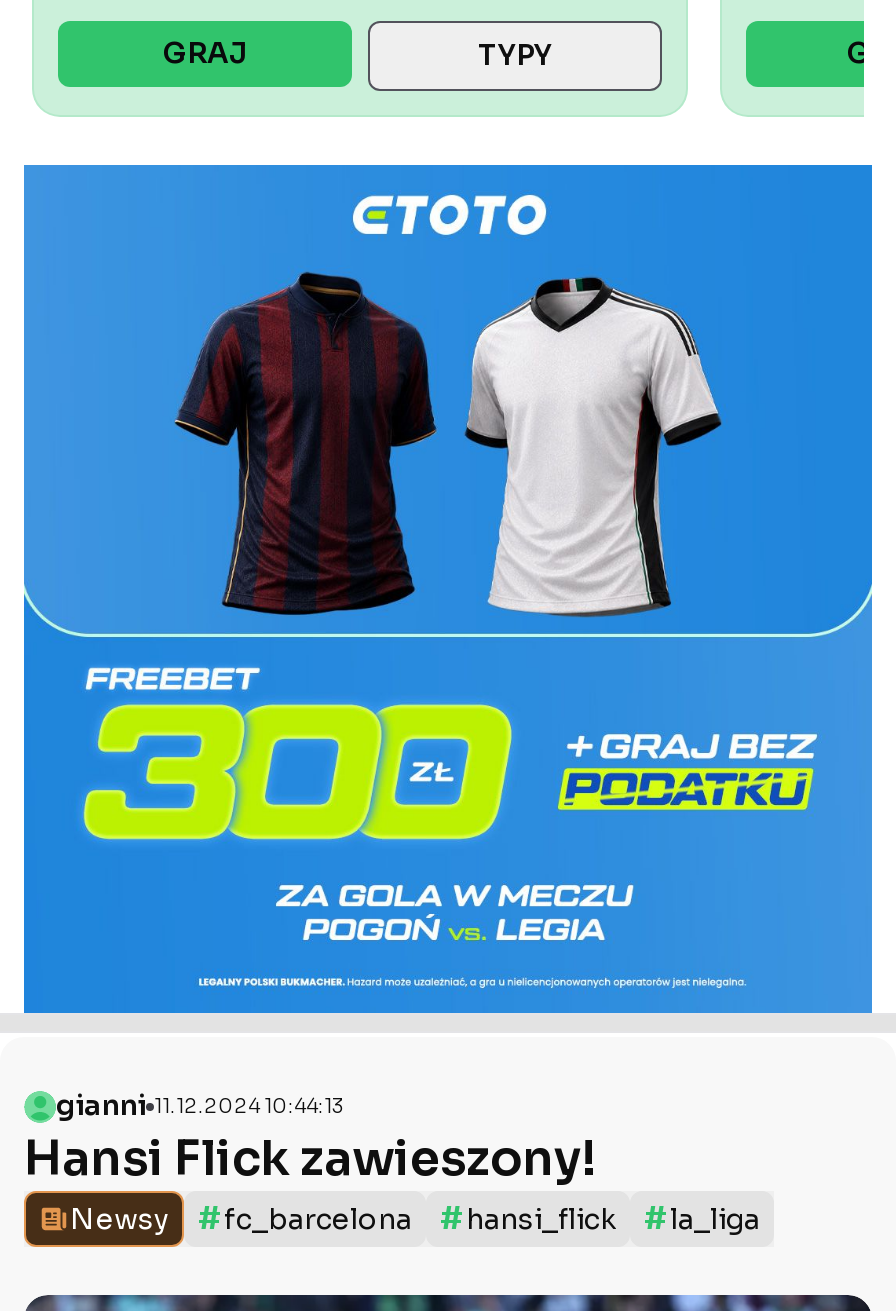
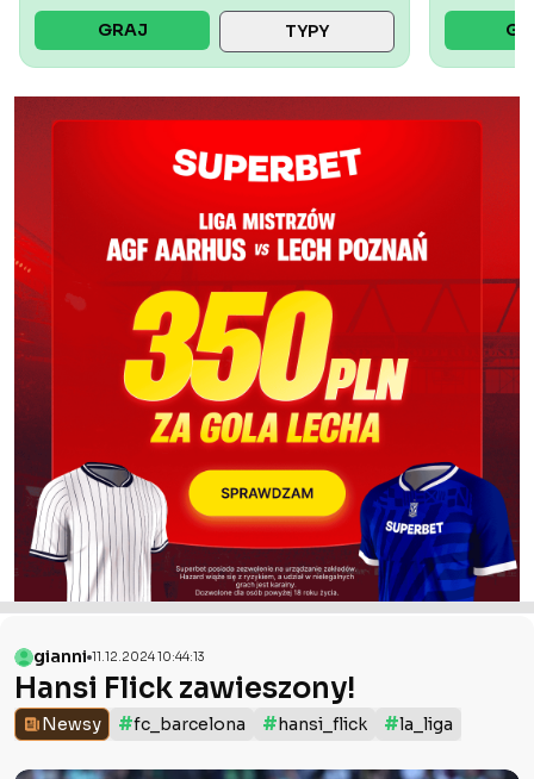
[22,163,874,1015] [image] -> [13,95,521,603] [image]

